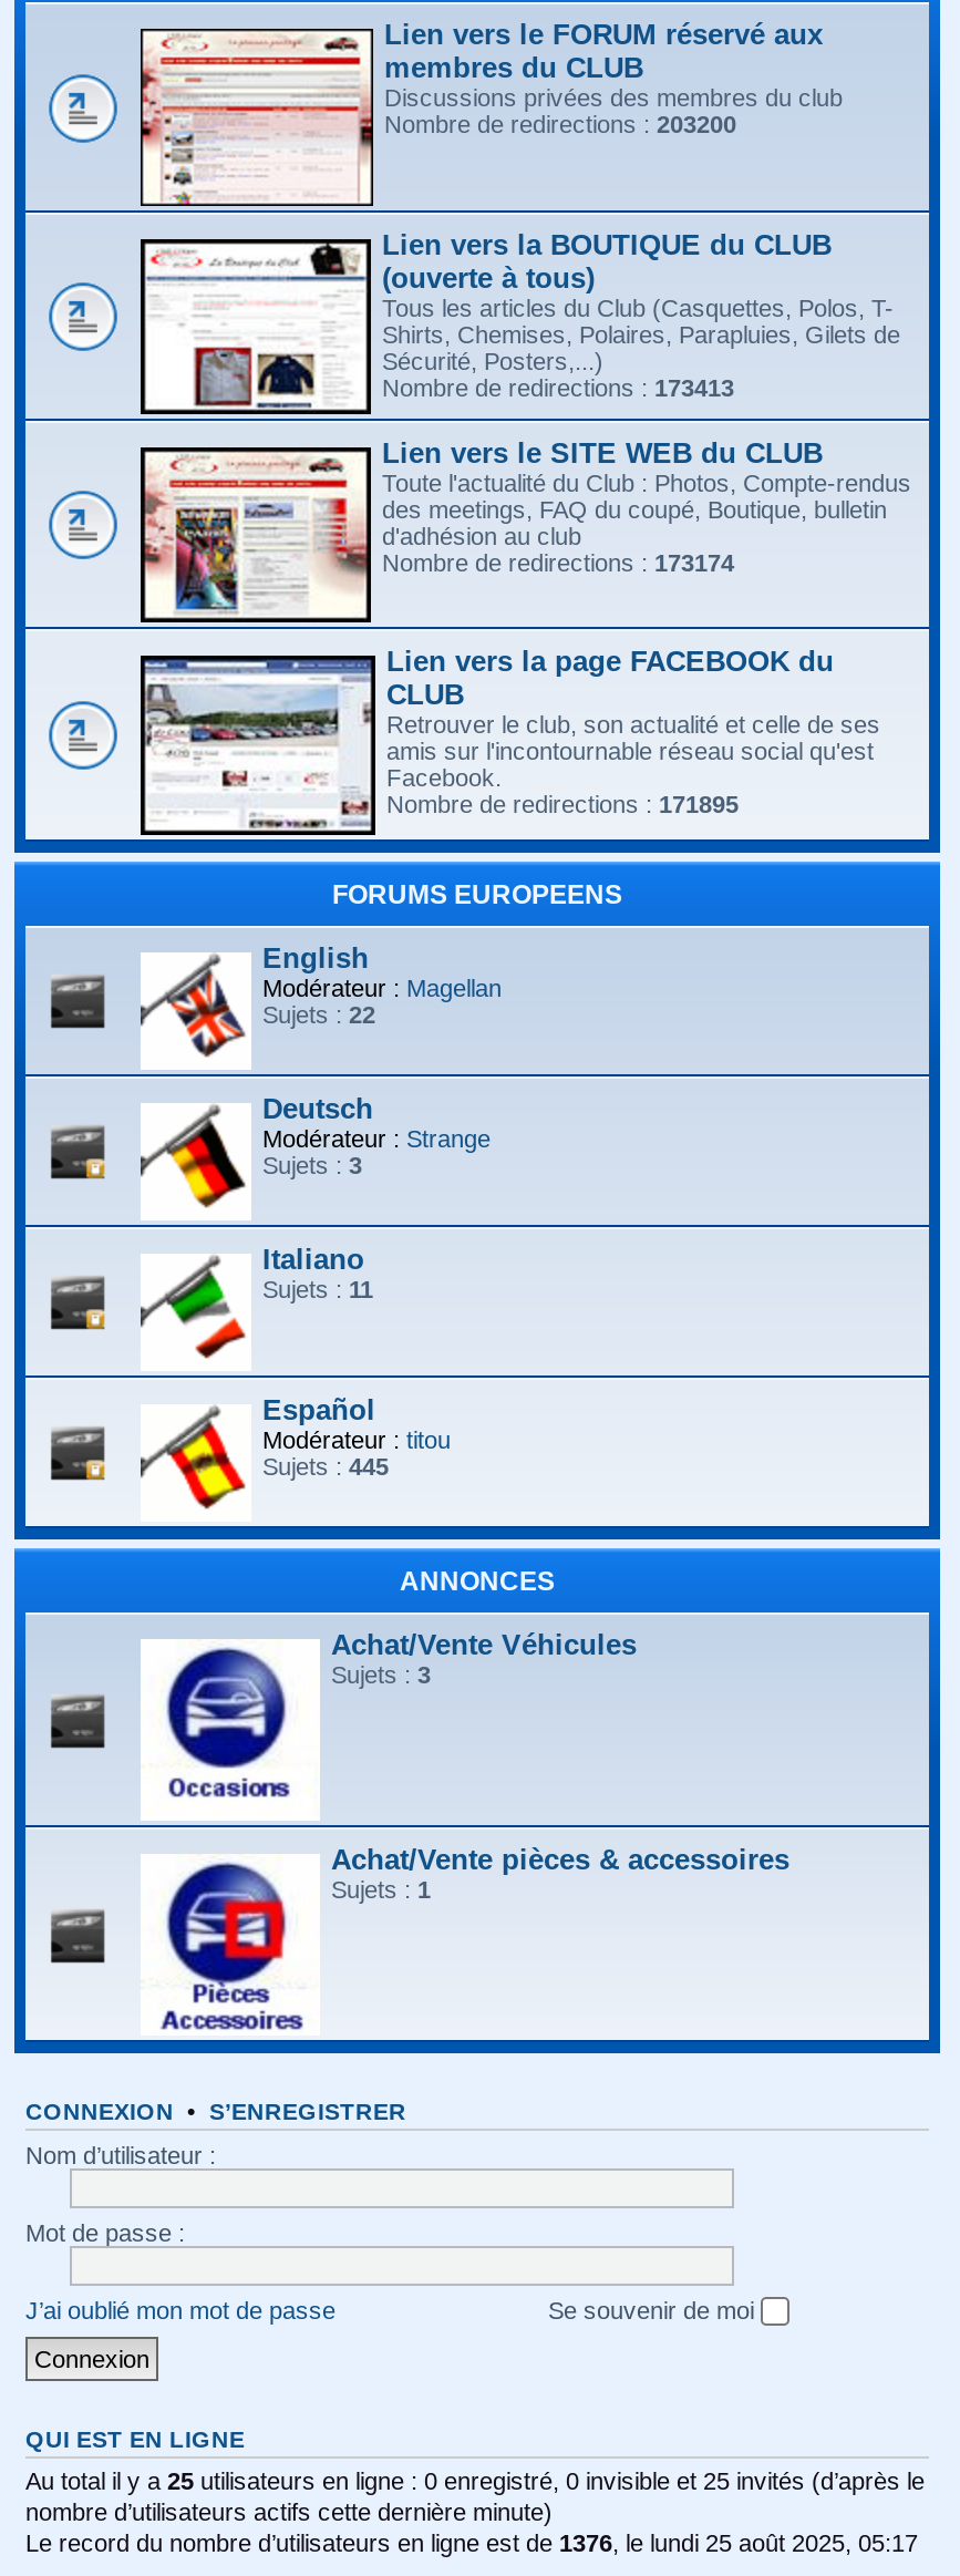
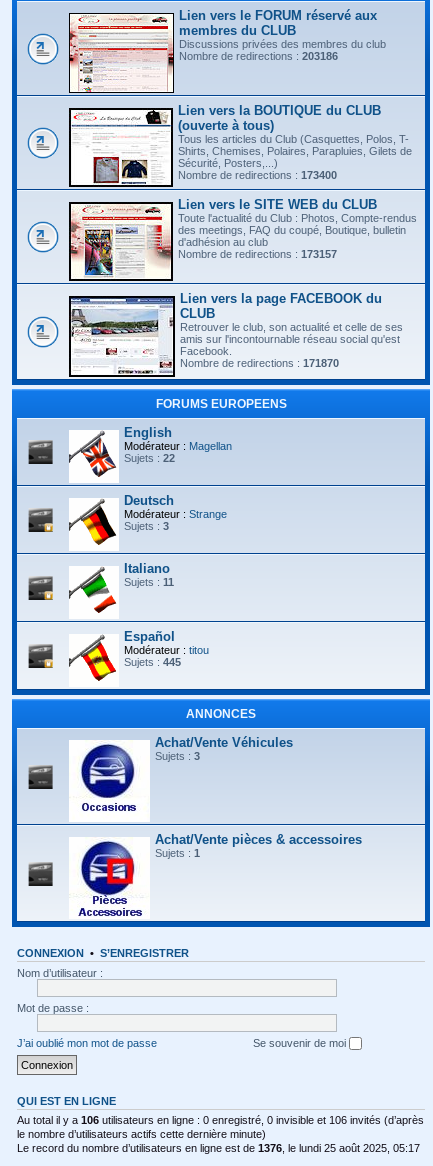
[384,110,736,136] Nombre de redirections : 203200 -> [179,49,338,61] Nombre de redirections : 203186
[382,373,734,400] Nombre de redirections : 173413 -> [178,168,337,180] Nombre de redirections : 173400
[382,548,734,575] Nombre de redirections : 173174 -> [178,247,337,259] Nombre de redirections : 173157
[386,790,739,816] Nombre de redirections : 171895 -> [180,356,339,368] Nombre de redirections : 171870
[25,2468,925,2525] Au total il y a 25 utilisateurs en ligne : 0 enregistré, 0 invisible et 25 invités (d’après le | nombre d’utilisateurs actifs cette dernière minute) -> [17,1114,424,1140] Au total il y a 106 utilisateurs en ligne : 0 enregistré, 0 invisible et 106 invités (d’après | le nombre d’utilisateurs actifs cette dernière minute)

